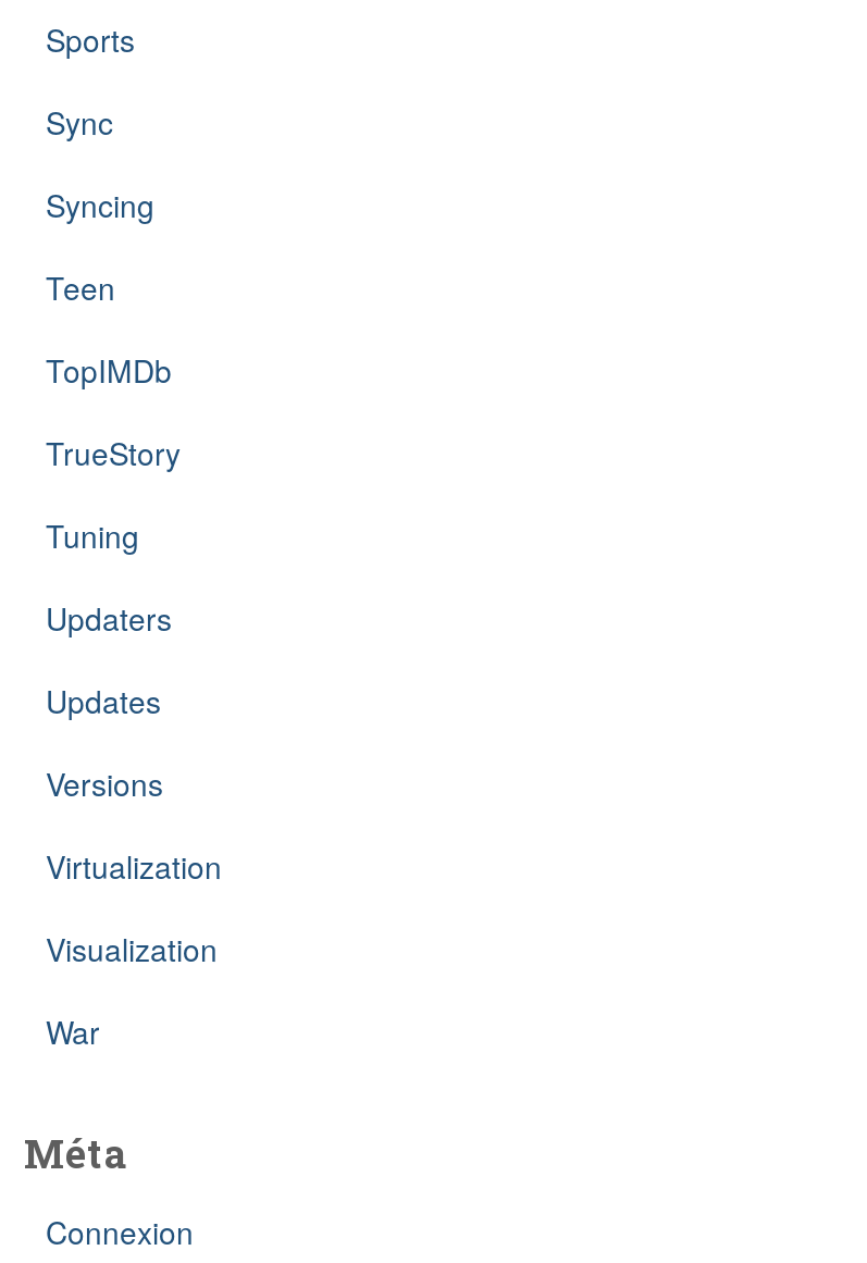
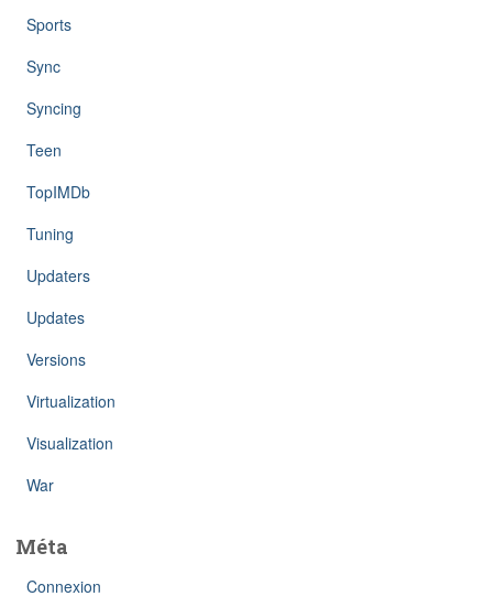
[46,431,181,474] TrueStory -> none

